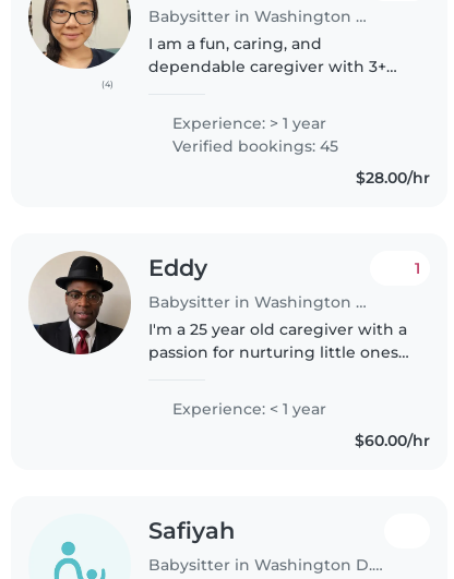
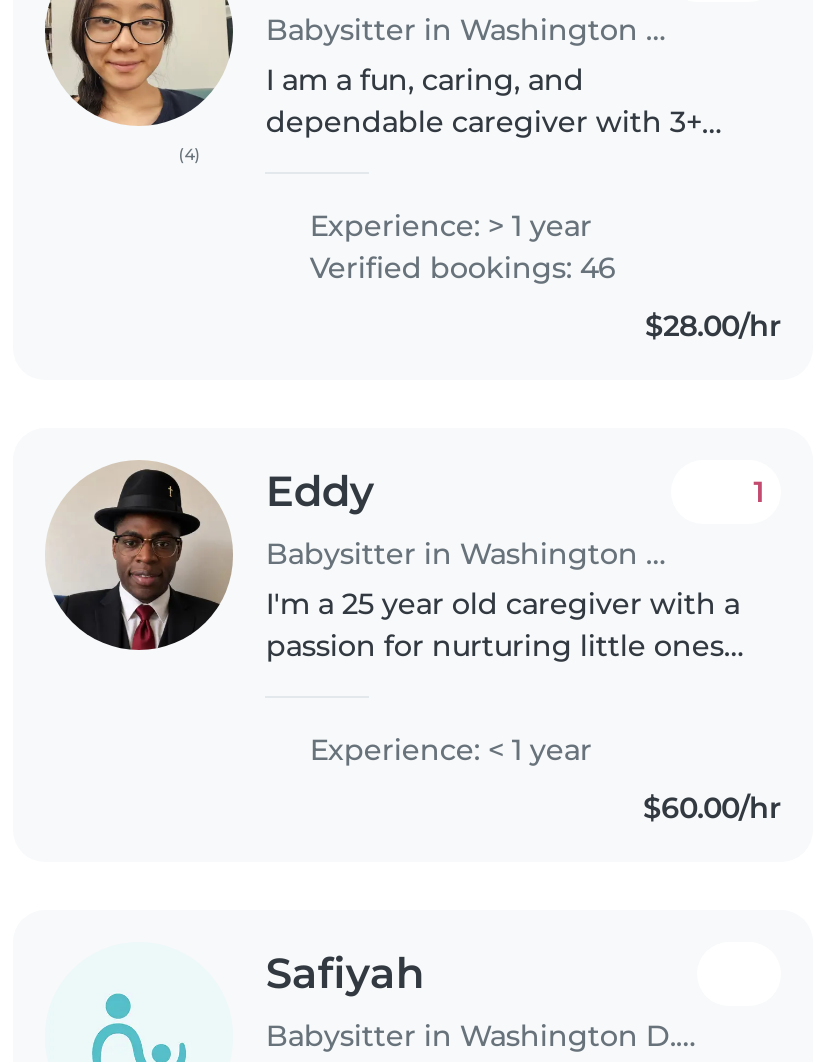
[169,137,339,156] Verified bookings: 45 -> [302,251,616,287] Verified bookings: 46

